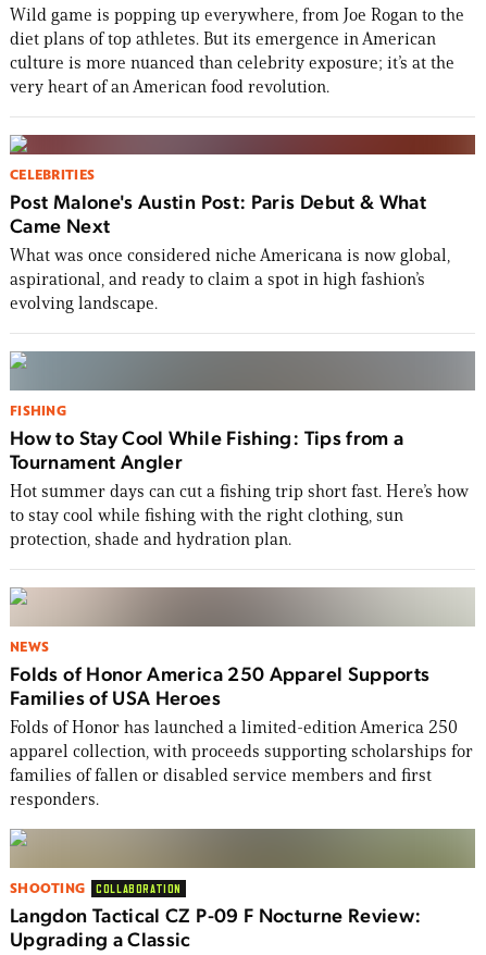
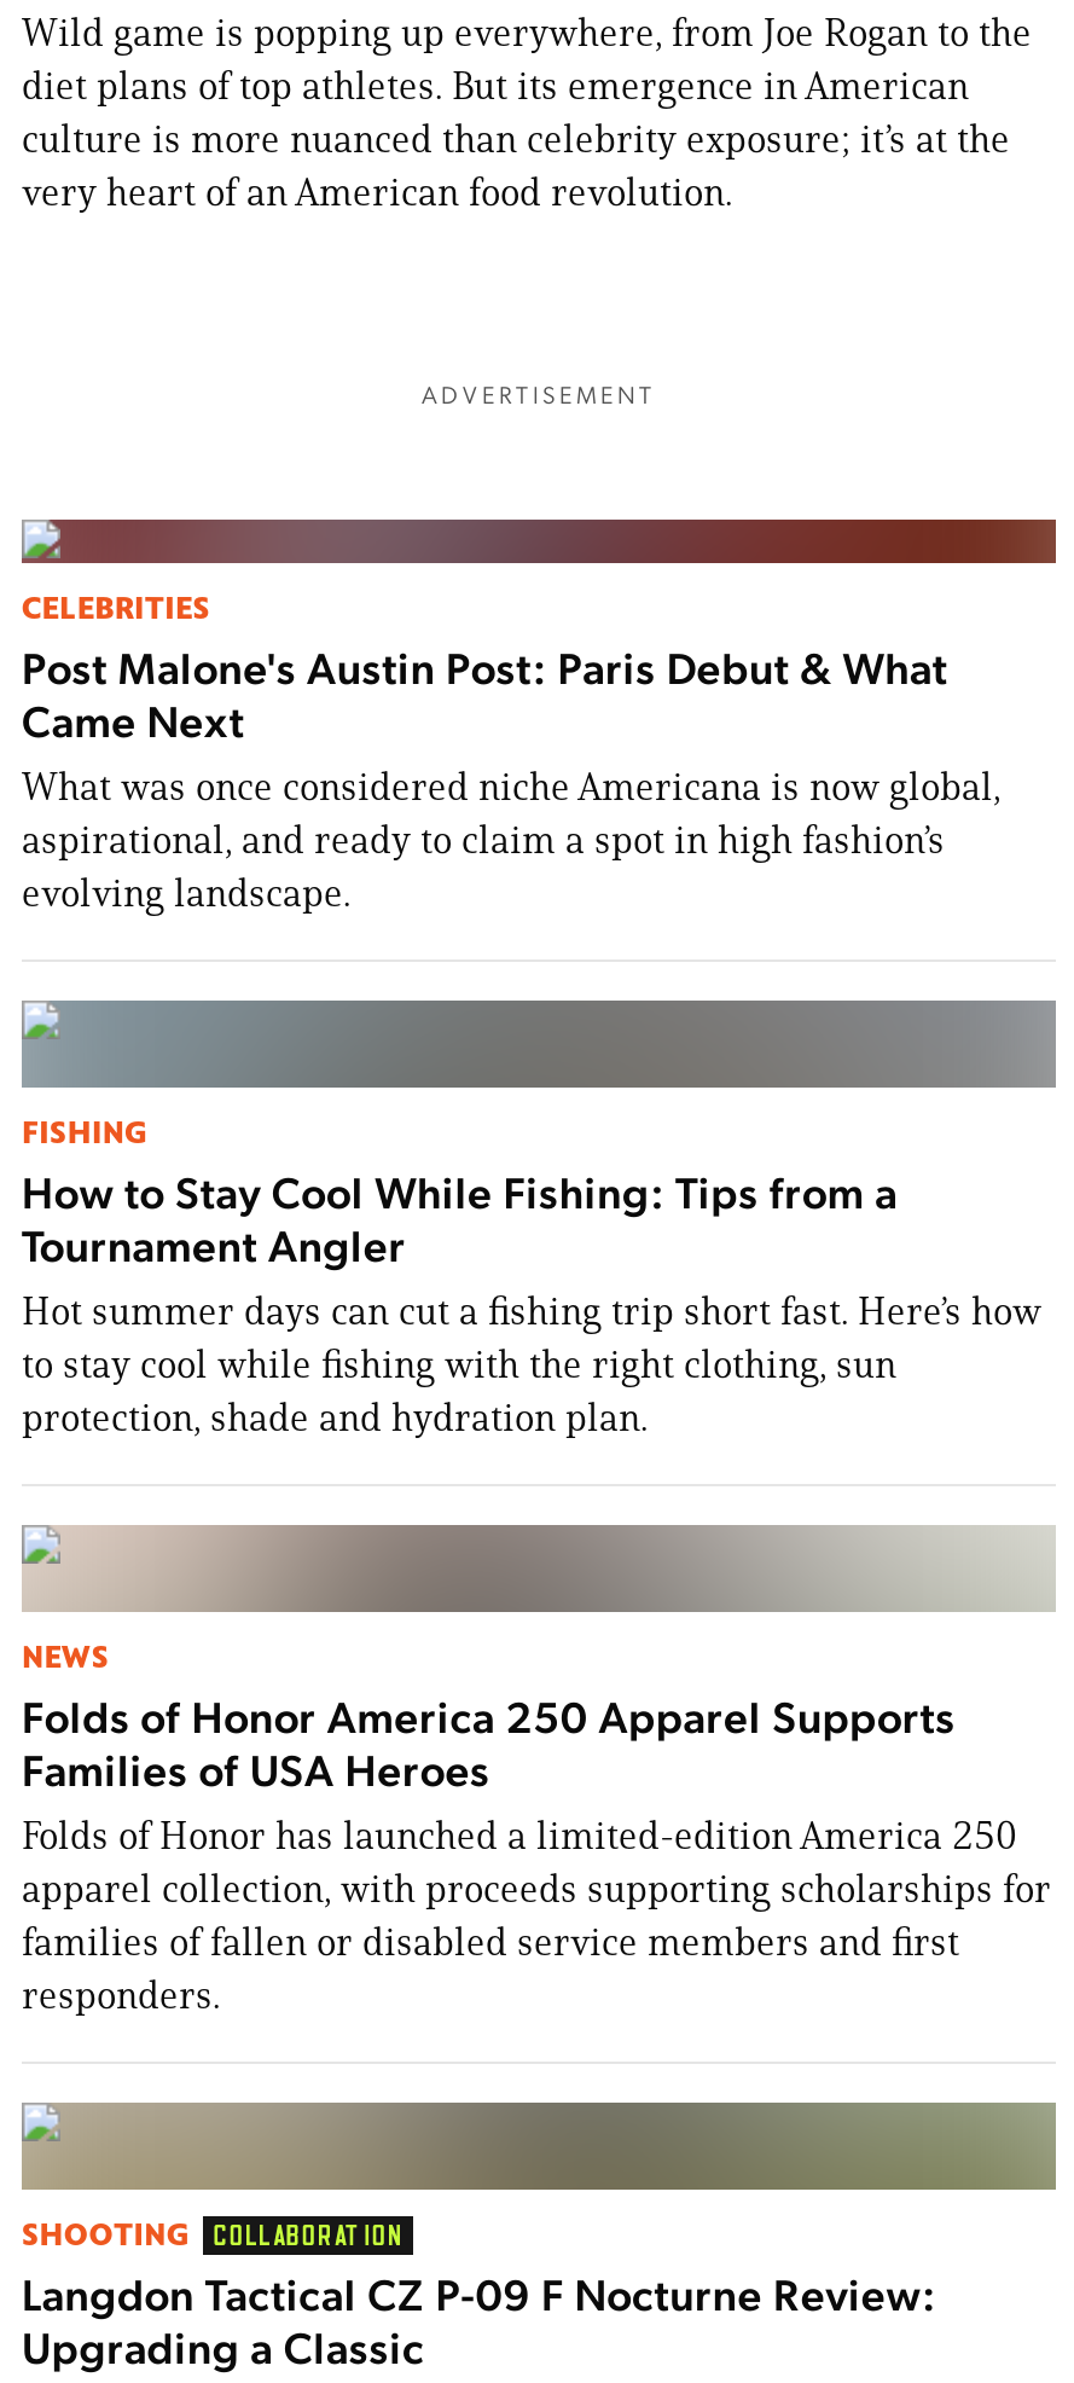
none -> [422,377,656,409] ADVERTISEMENT

